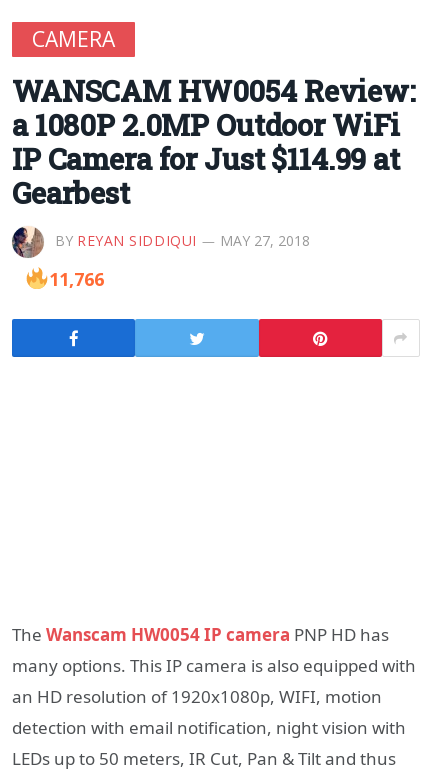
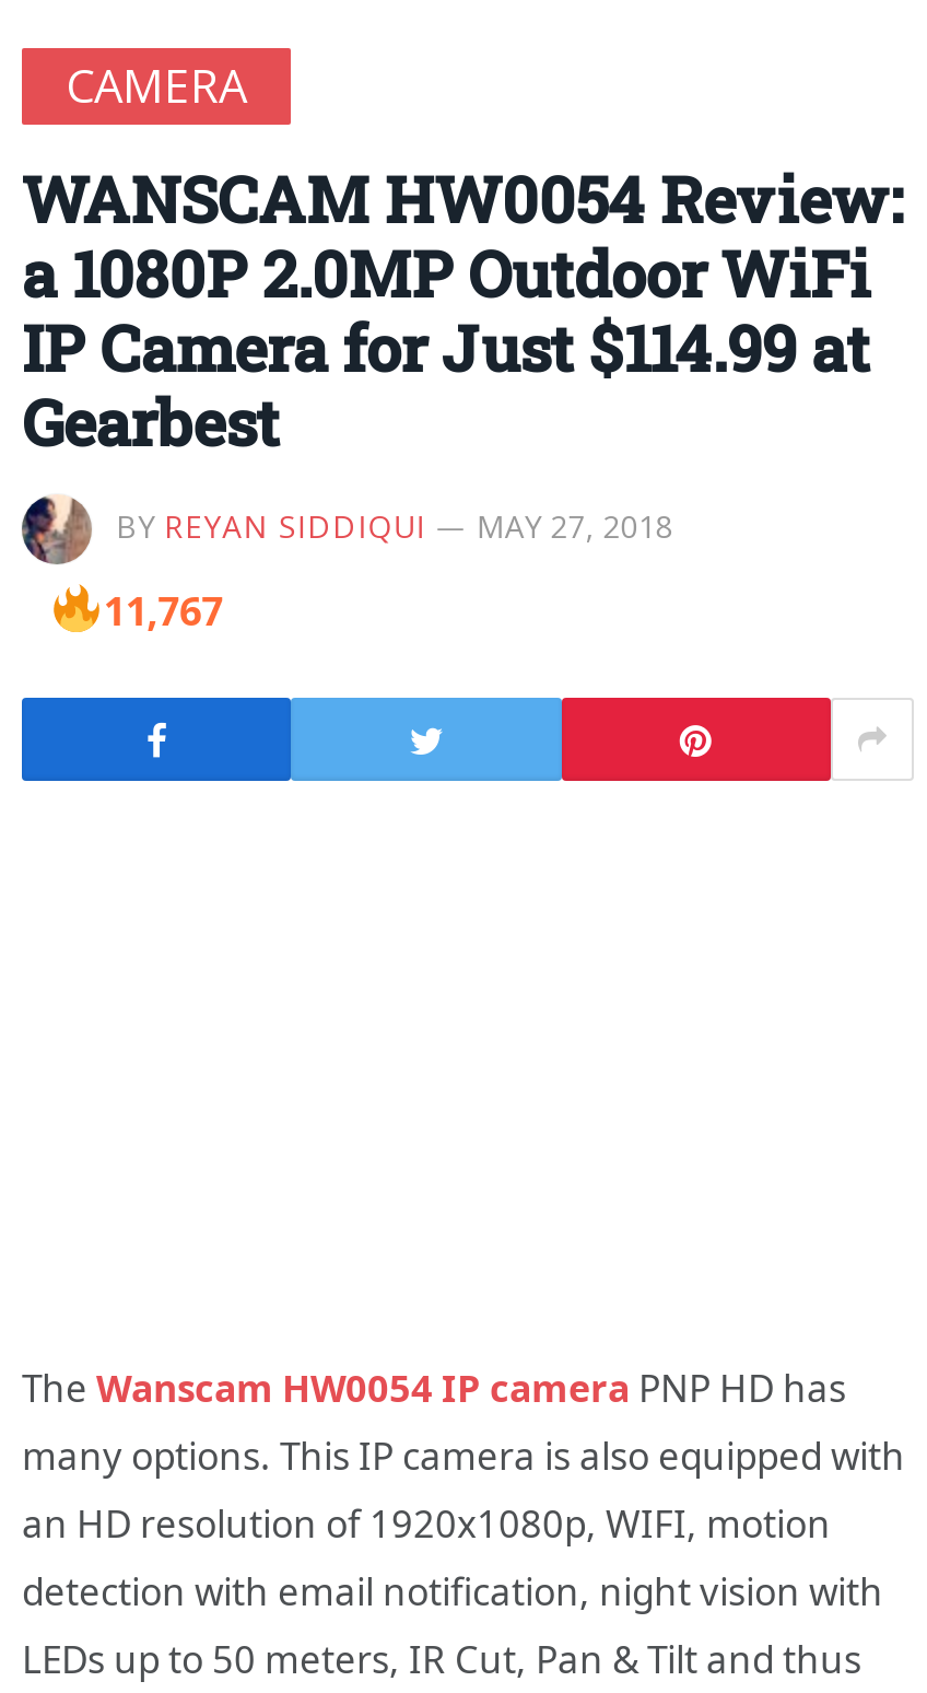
[49,266,104,290] 11,766 -> [103,583,223,635] 11,767

